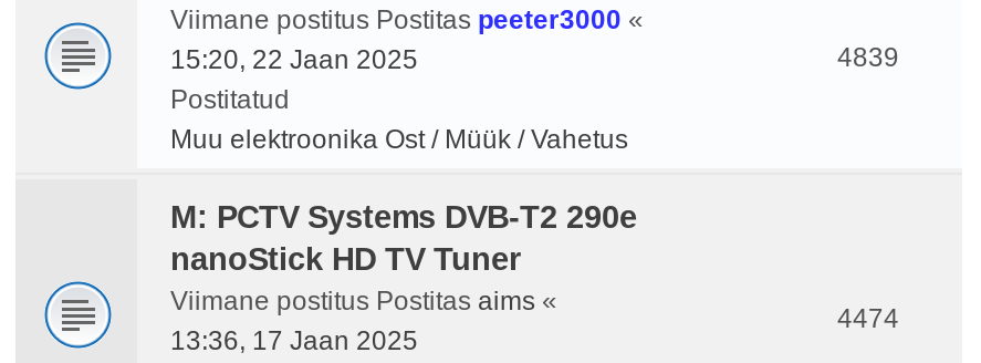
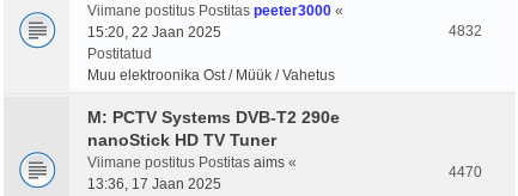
[837,42,899,73] 4839 -> [448,23,482,39] 4832
[837,303,899,334] 4474 -> [448,164,482,180] 4470

